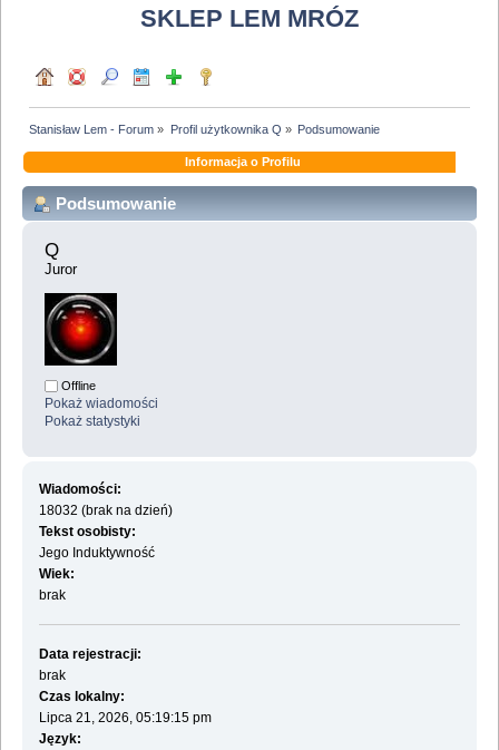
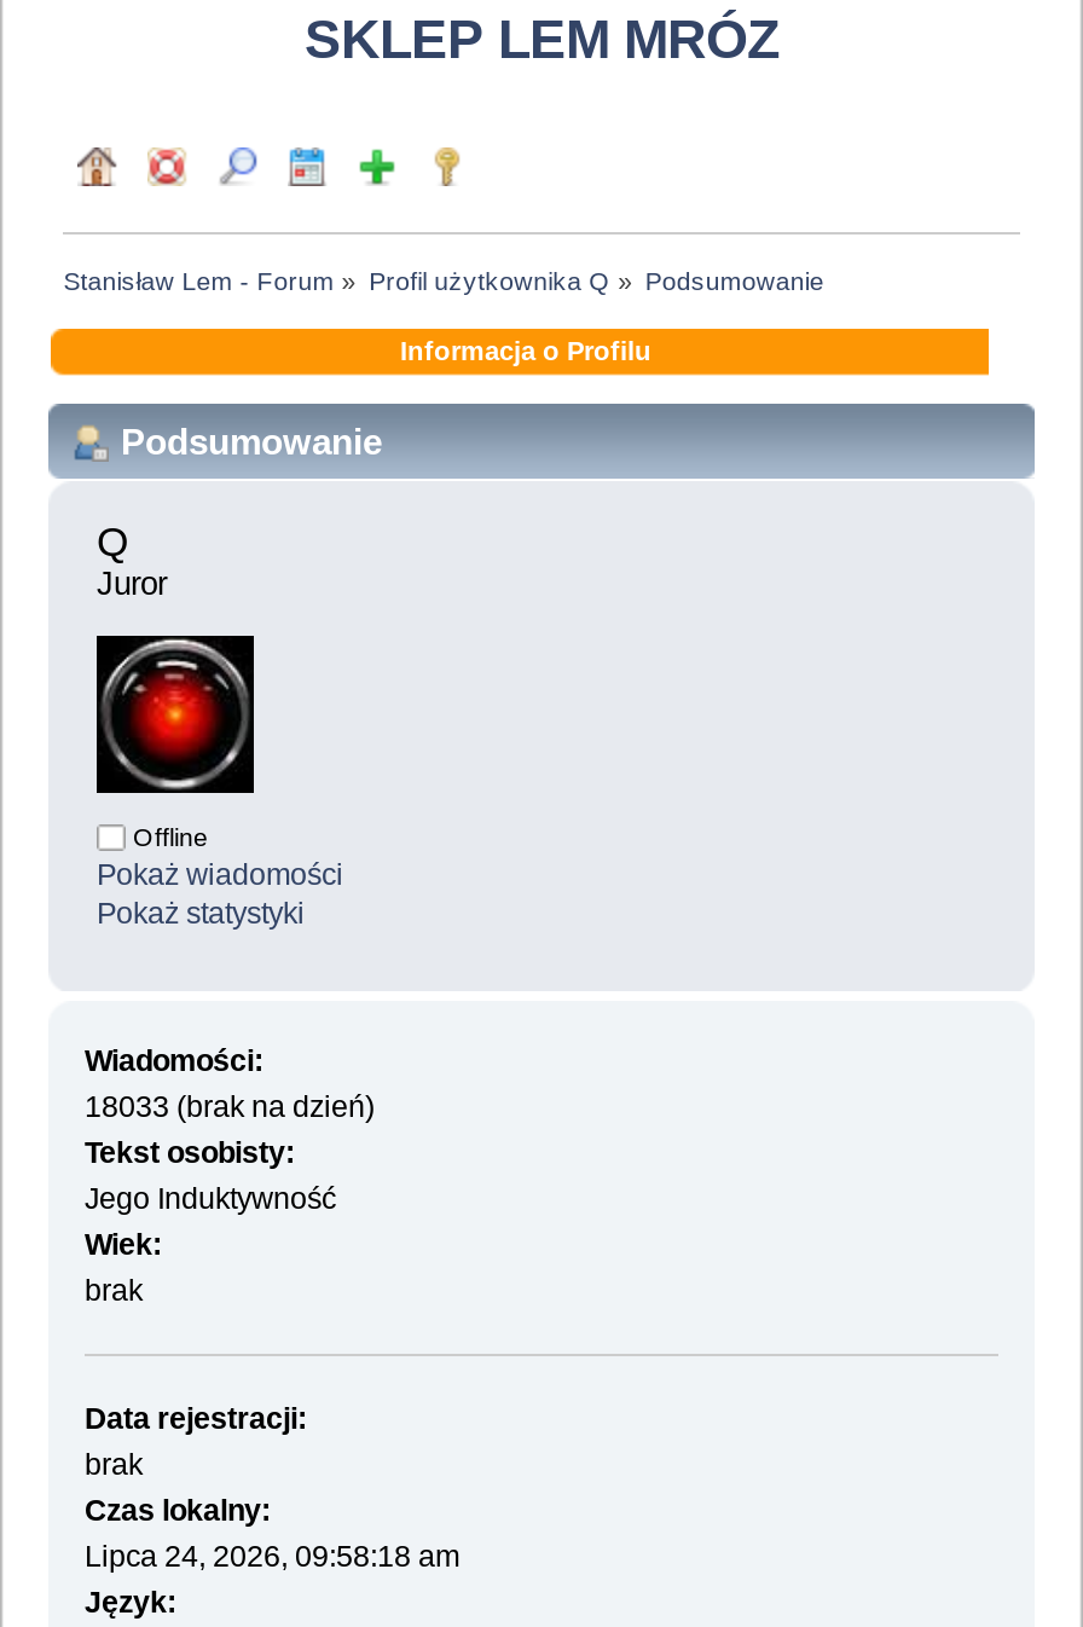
[39,503,173,518] 18032 (brak na dzień) -> [85,1090,375,1124] 18033 (brak na dzień)
[39,710,212,725] Lipca 21, 2026, 05:19:15 pm -> [85,1540,459,1574] Lipca 24, 2026, 09:58:18 am

